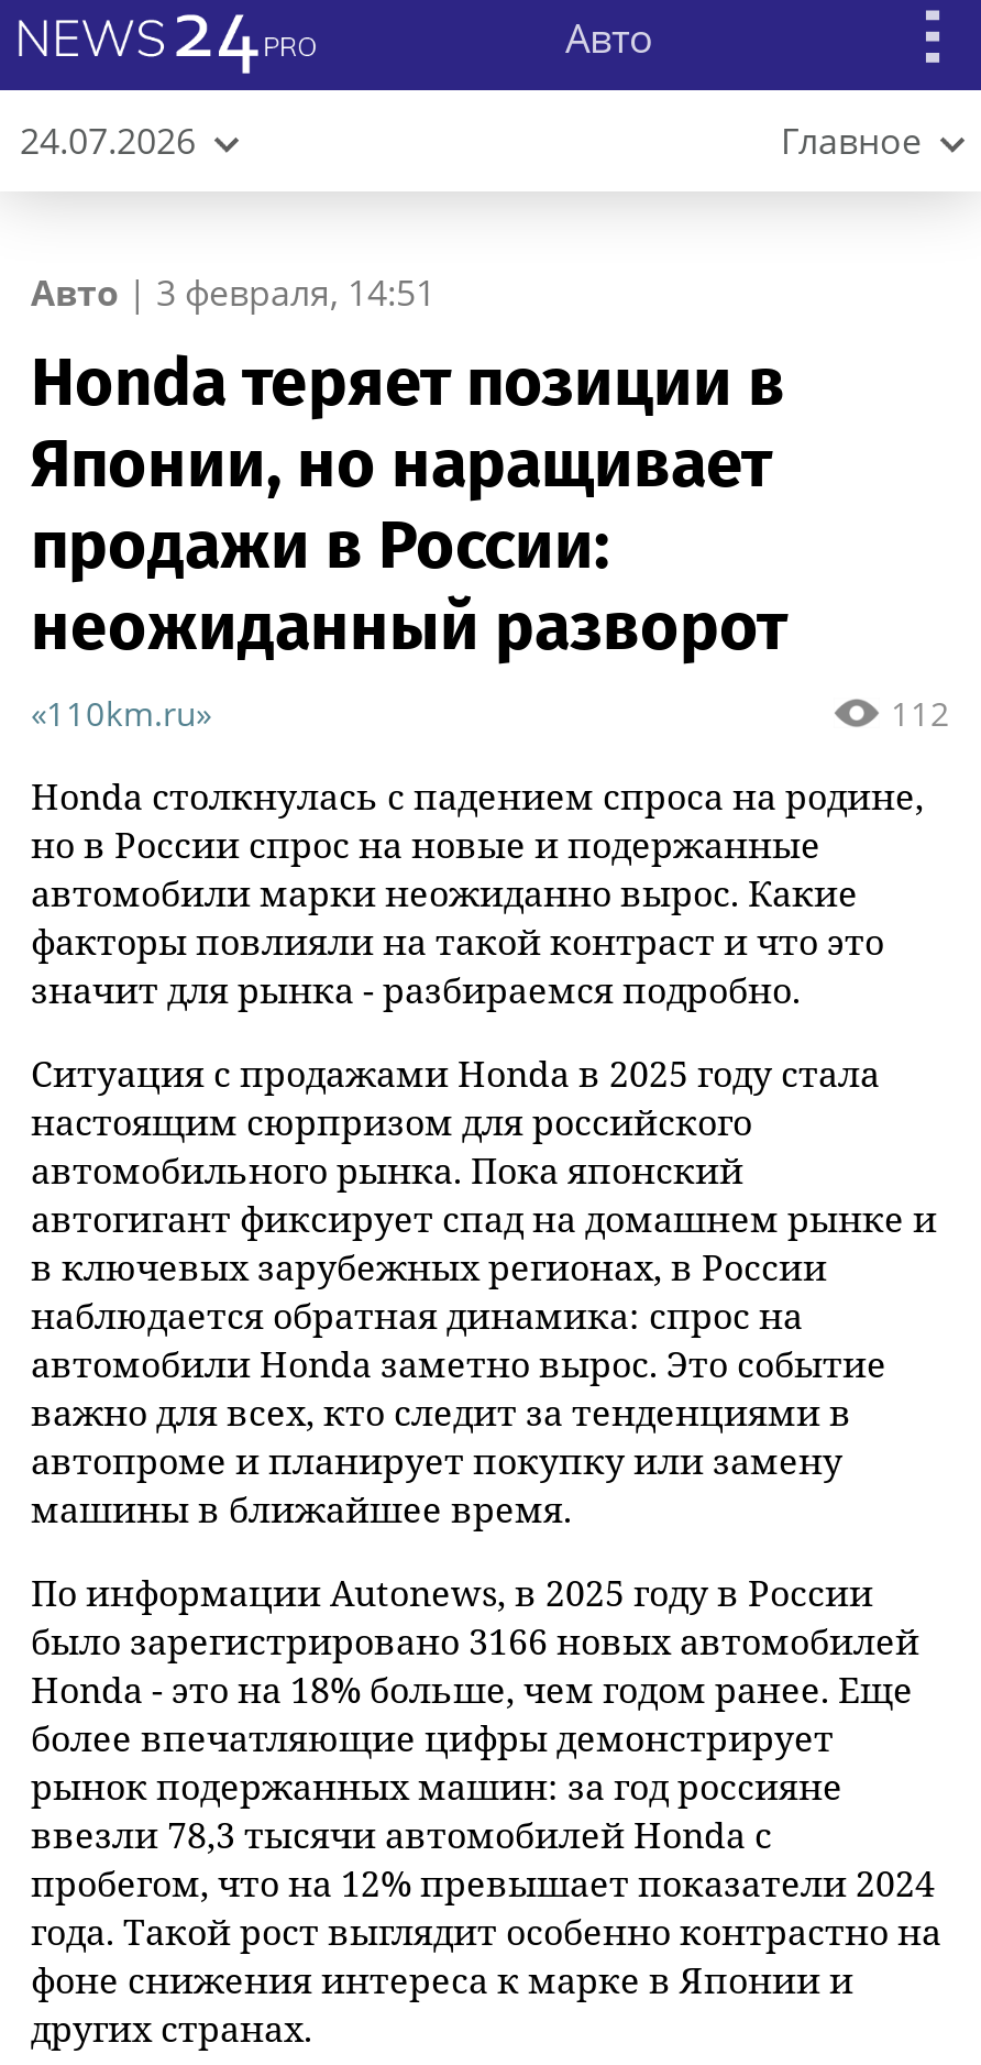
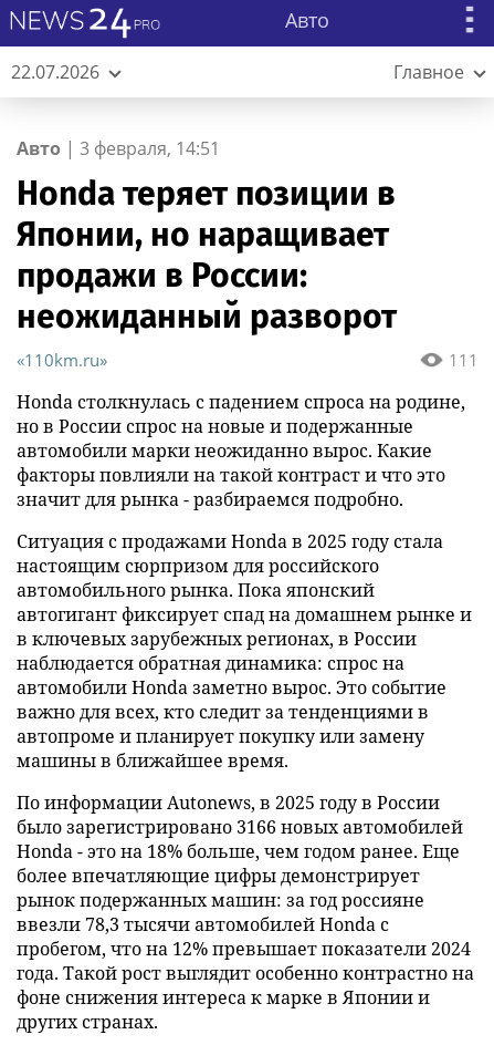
[20,116,196,164] 24.07.2026 -> [11,59,99,84] 22.07.2026
[891,691,950,735] 112 -> [449,349,479,371] 111

